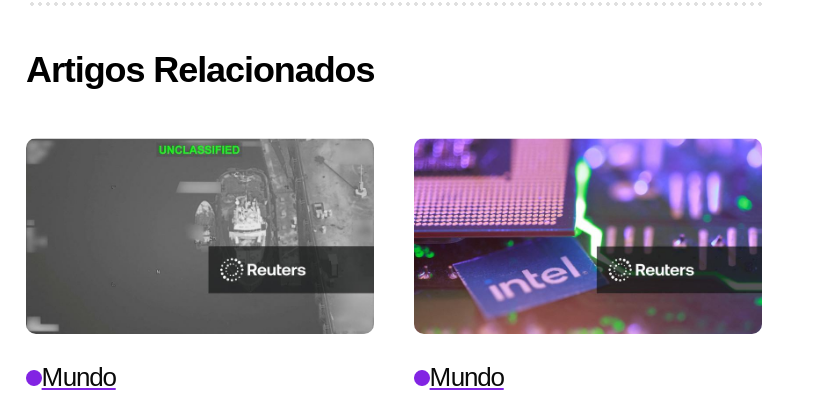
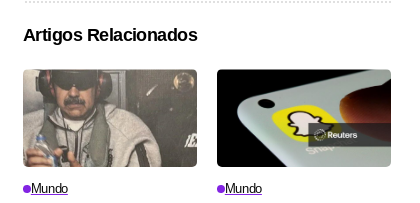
[26,138,374,336] [image] -> [23,69,197,167] [image]
[412,136,764,336] [image] -> [216,68,392,168] [image]

